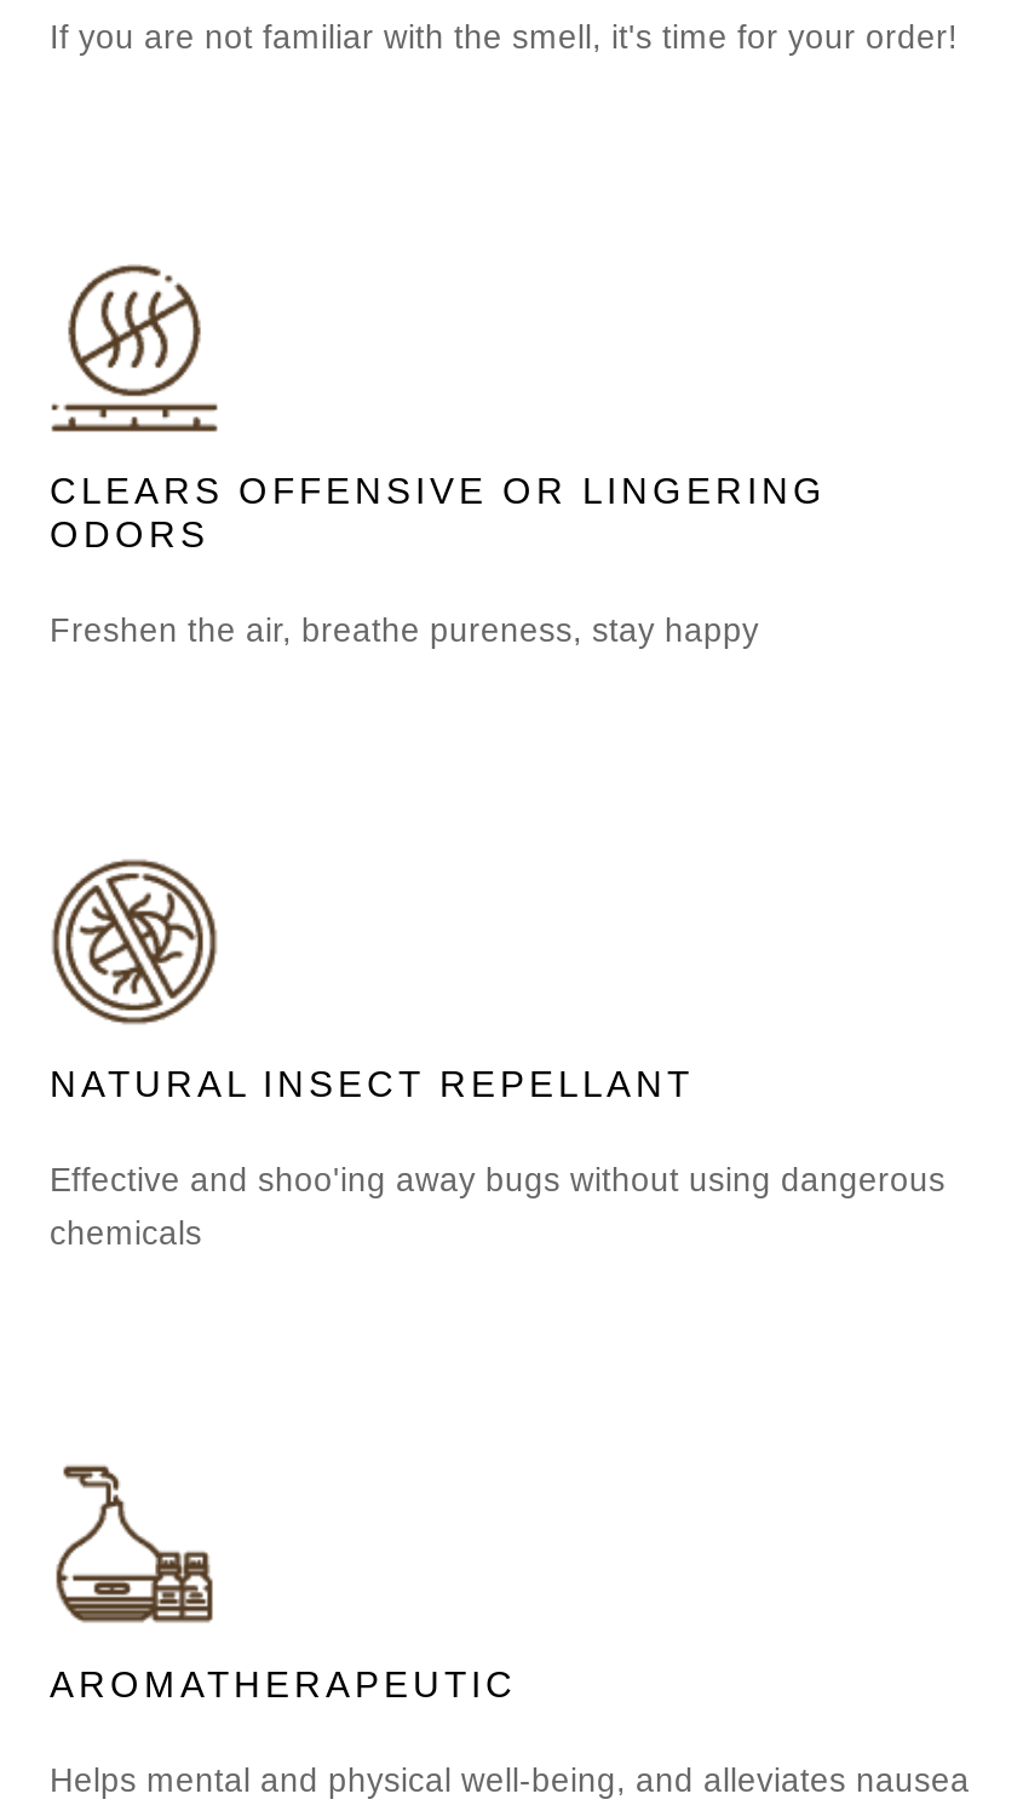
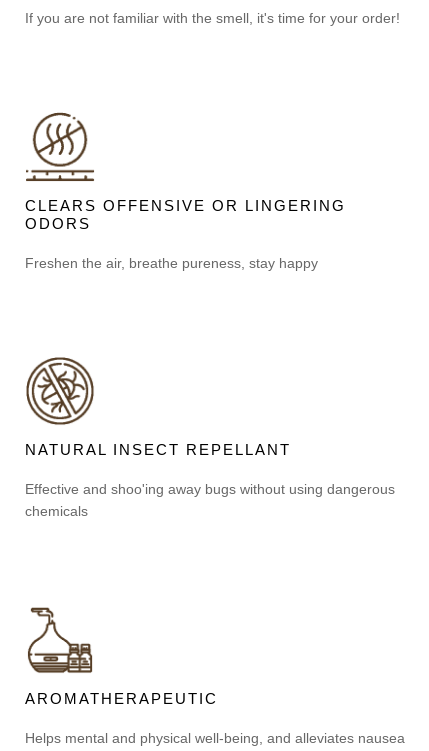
[57,263,212,435] [image] -> [26,149,92,182] [image]

